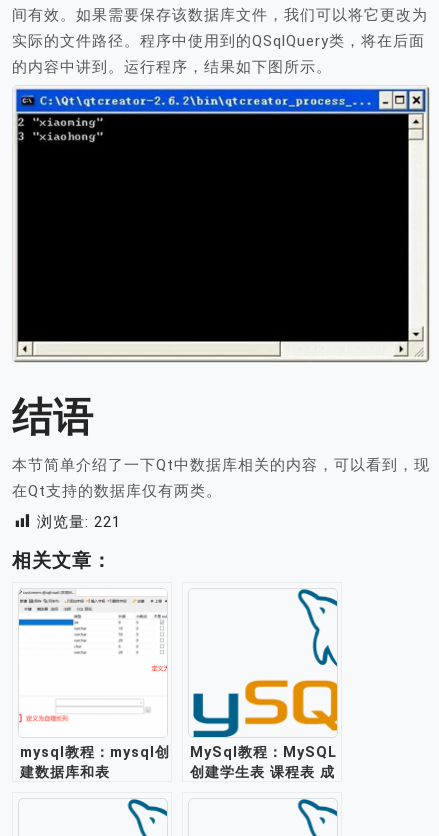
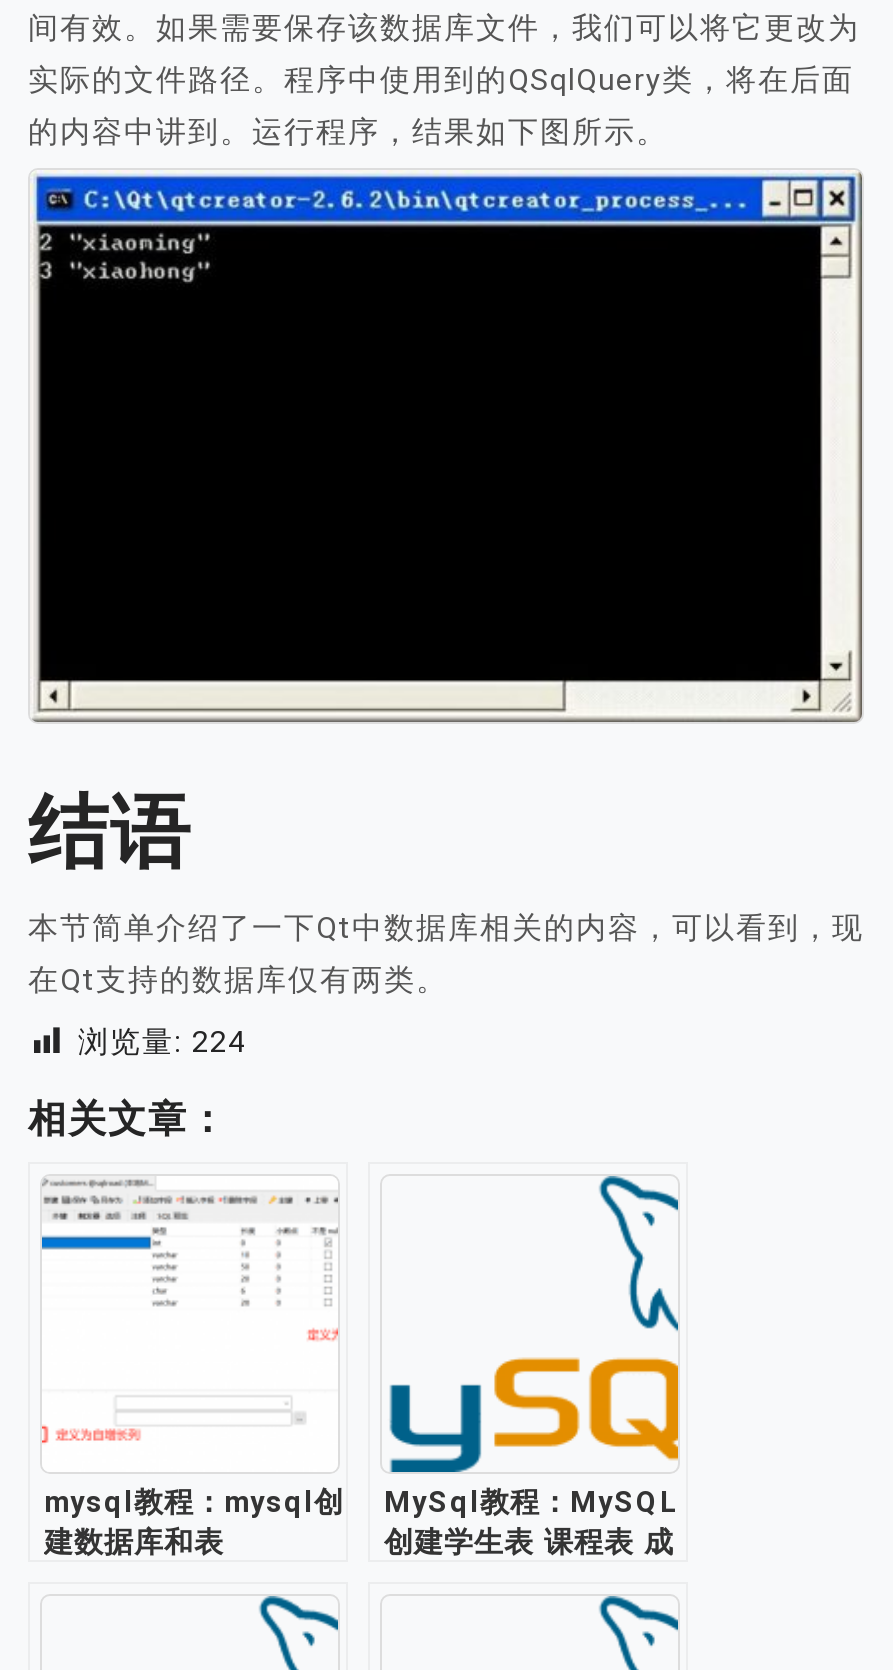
[37,513,121,531] 浏览量: 221 -> [78,1023,246,1059] 浏览量: 224

